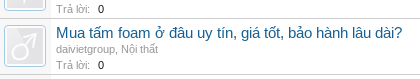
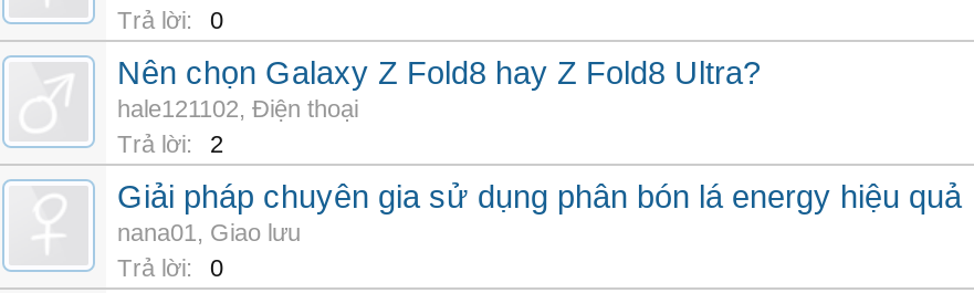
[56,25,402,55] Mua tấm foam ở đâu uy tín, giá tốt, bảo hành lâu dài? | daivietgroup, Nội thất -> [117,55,962,245] Nên chọn Galaxy Z Fold8 hay Z Fold8 Ultra? | hale121102, Điện thoại | Trả lời: | 2 | Giải pháp chuyên gia sử dụng phân bón lá energy hiệu quả | nana01, Giao lưu

